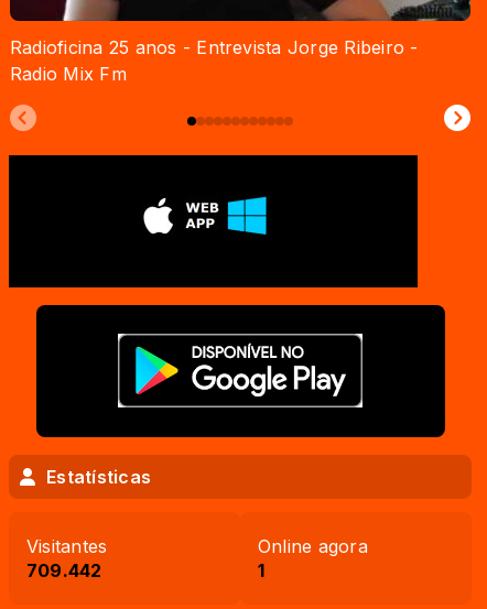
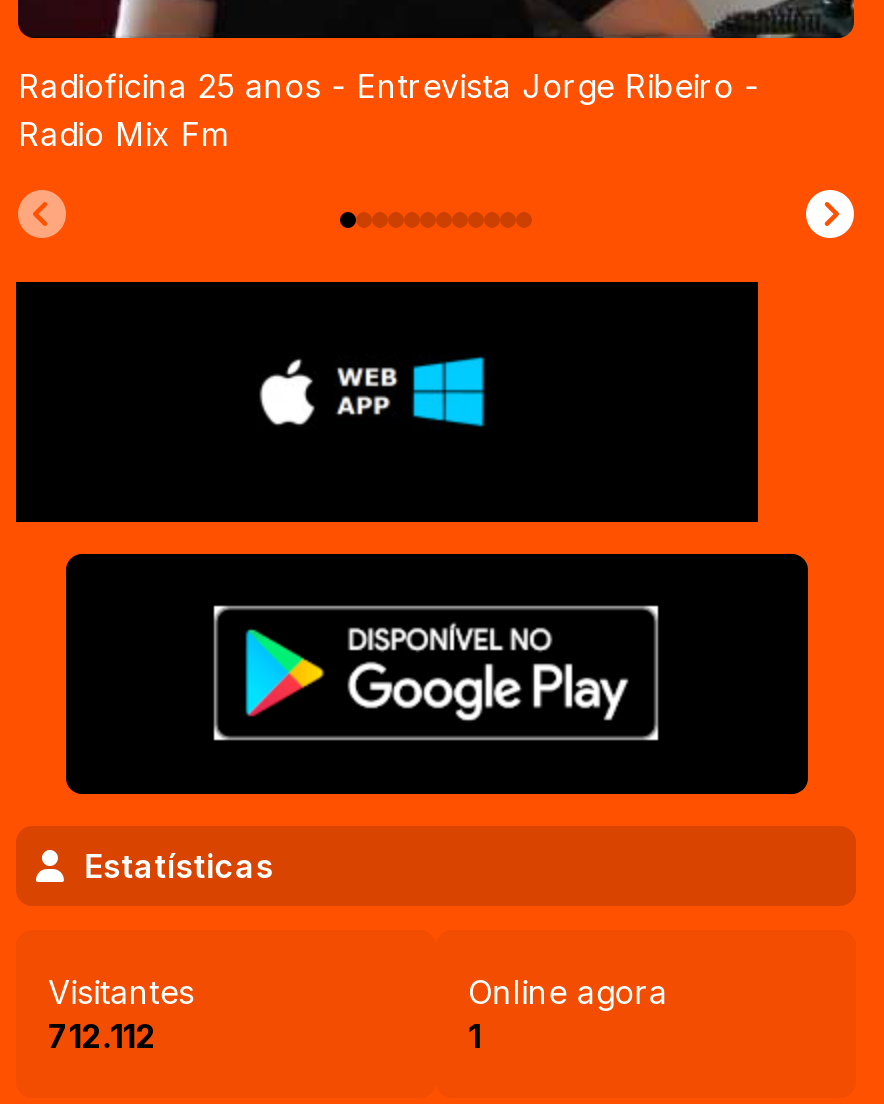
[26,559,102,581] 709.442 -> [48,1016,155,1056] 712.112

